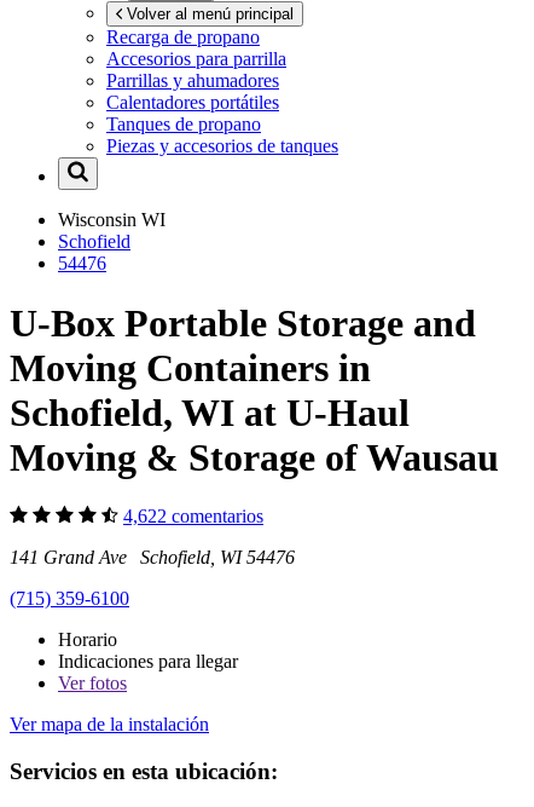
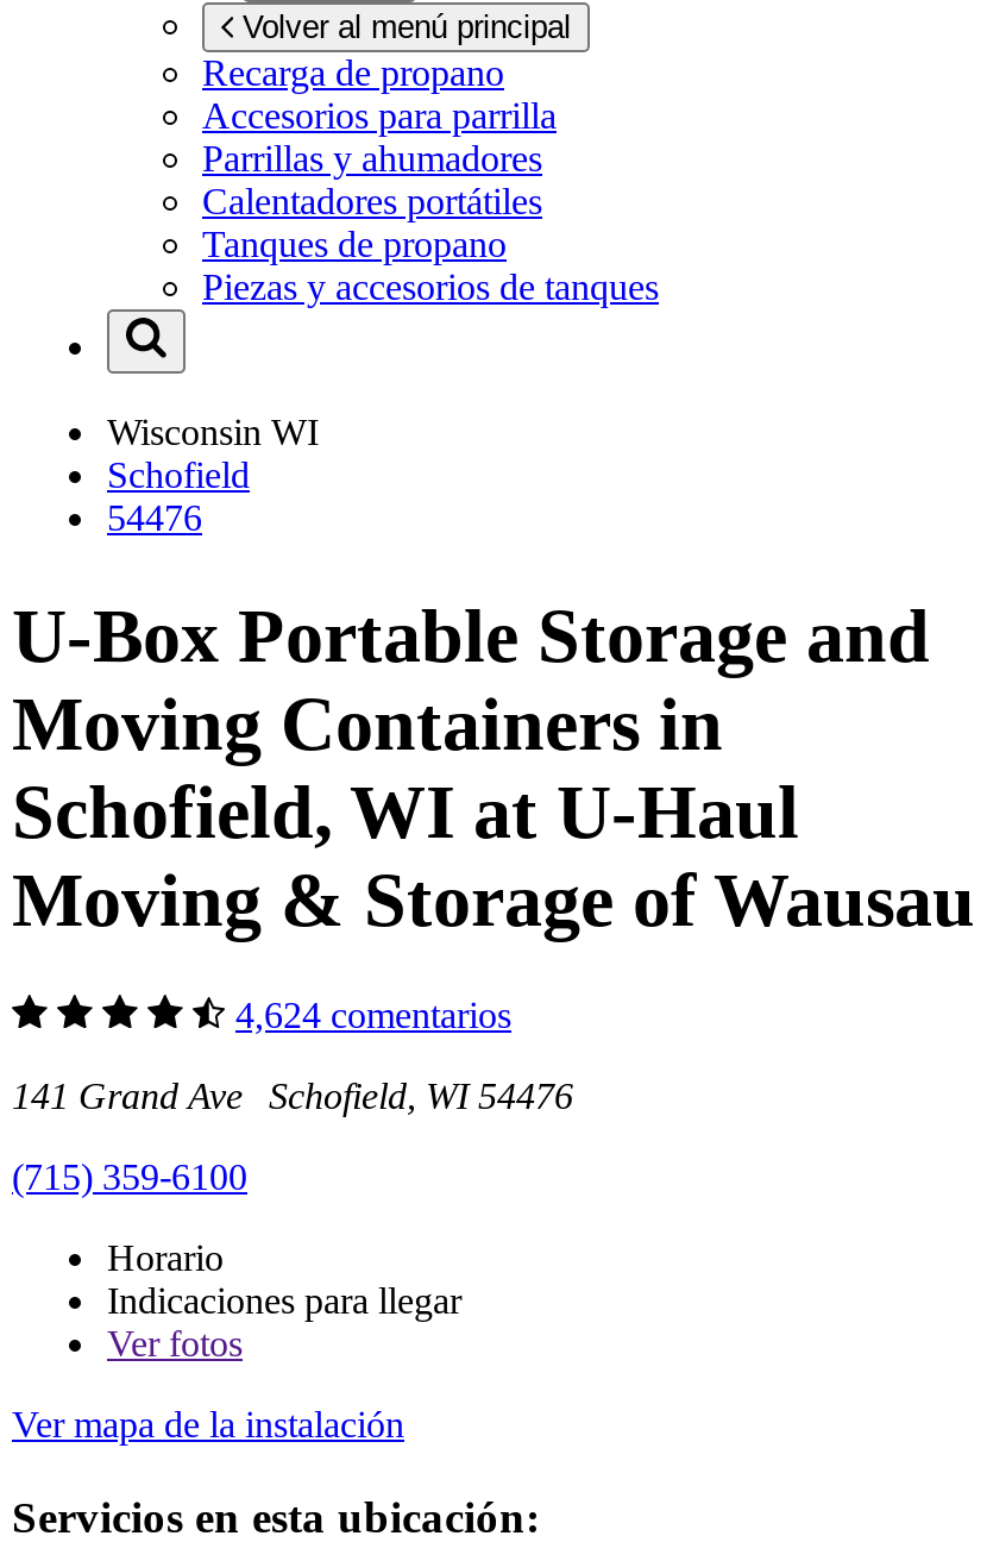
[123,506,263,526] 4,622 comentarios -> [235,995,511,1035] 4,624 comentarios

